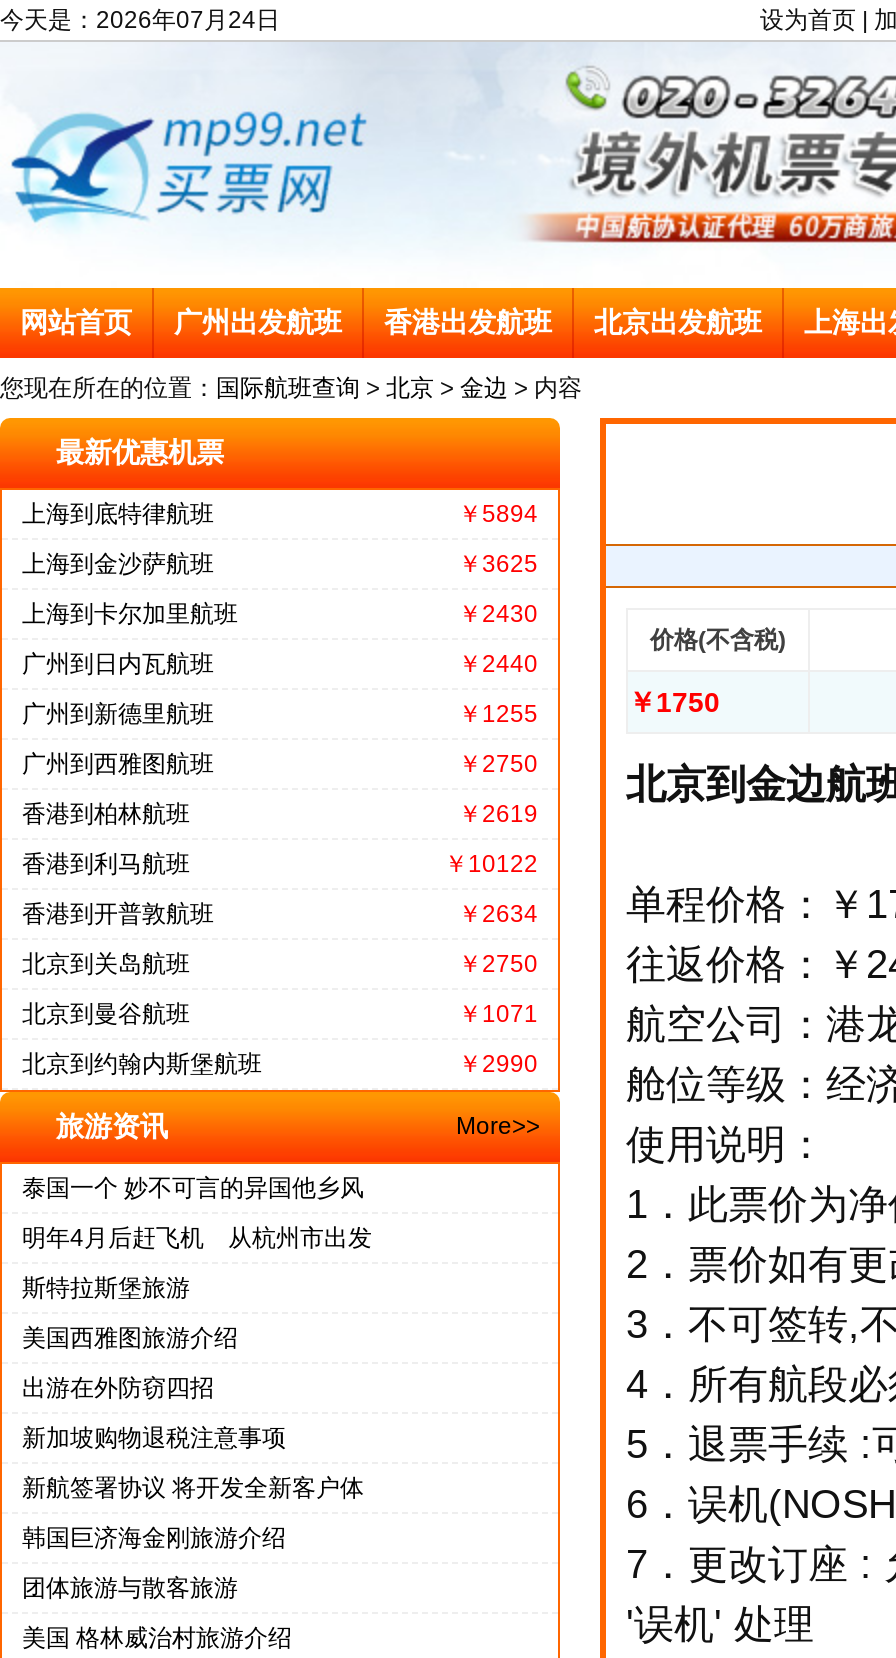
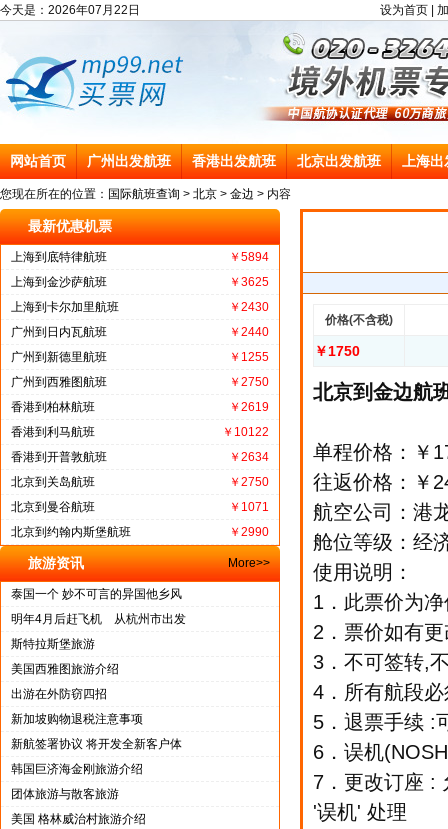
[0,6,280,34] 今天是：2026年07月24日 -> [0,3,140,17] 今天是：2026年07月22日

